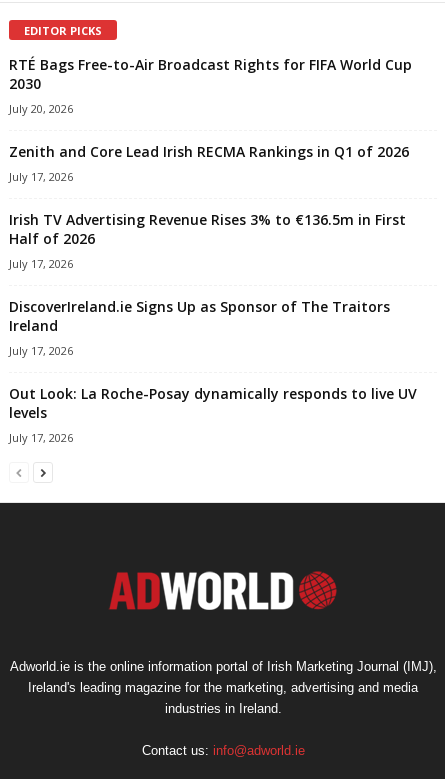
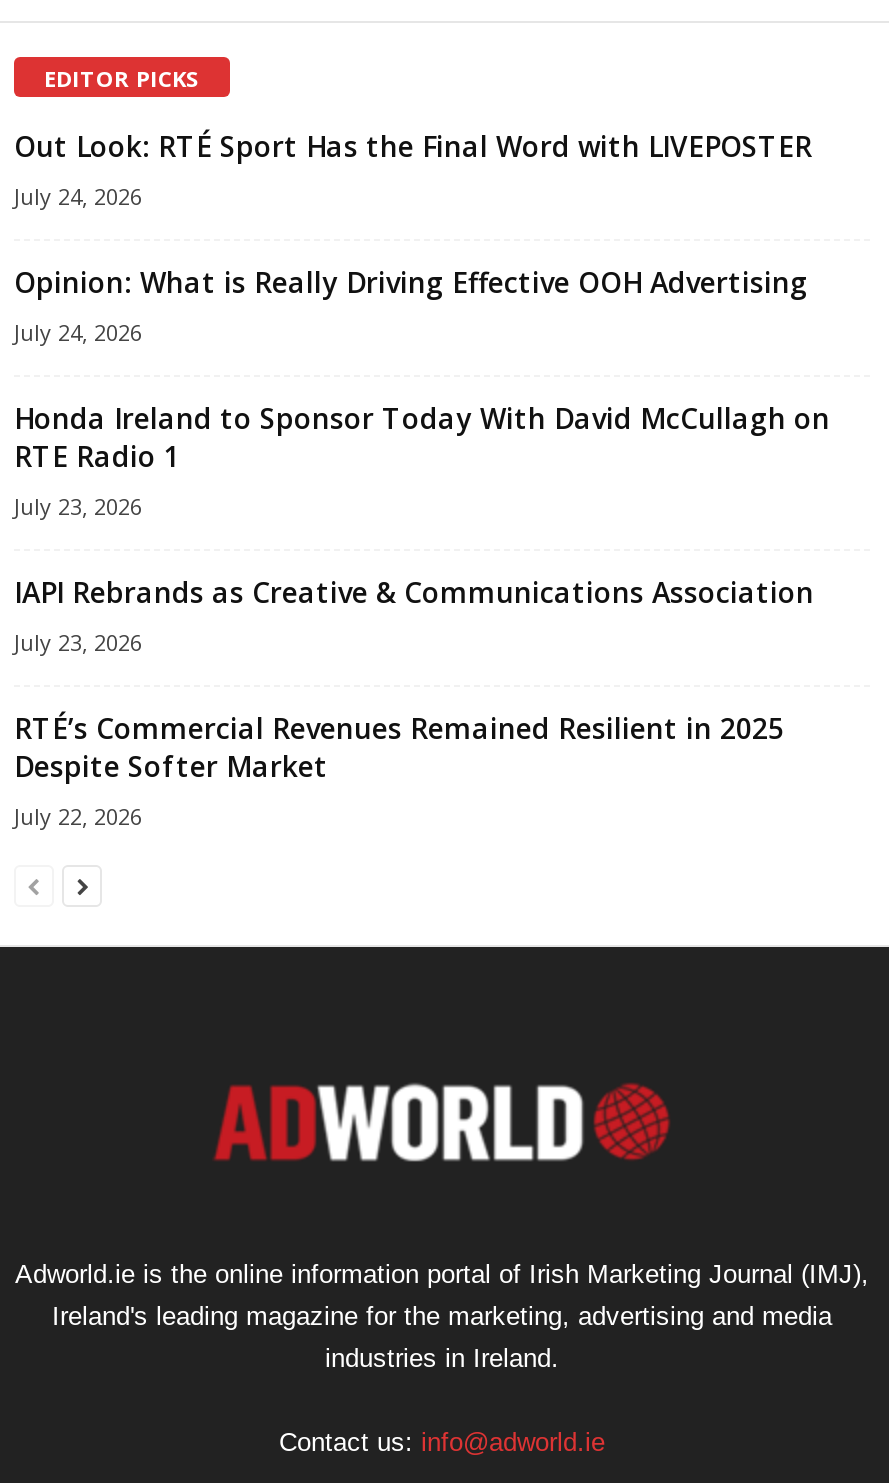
[9,55,412,116] RTÉ Bags Free-to-Air Broadcast Rights for FIFA World Cup | 2030 | July 20, 2026 -> [14,126,812,210] Out Look: RTÉ Sport Has the Final Word with LIVEPOSTER | July 24, 2026
[9,142,409,184] Zenith and Core Lead Irish RECMA Rankings in Q1 of 2026 | July 17, 2026 -> [14,262,808,346] Opinion: What is Really Driving Effective OOH Advertising | July 24, 2026
[9,210,406,271] Irish TV Advertising Revenue Rises 3% to €136.5m in First | Half of 2026 | July 17, 2026 -> [14,398,830,520] Honda Ireland to Sponsor Today With David McCullagh on | RTE Radio 1 | July 23, 2026
[9,297,390,358] DiscoverIreland.ie Signs Up as Sponsor of The Traitors | Ireland | July 17, 2026 -> [14,572,814,656] IAPI Rebrands as Creative & Communications Association | July 23, 2026
[9,384,417,445] Out Look: La Roche-Posay dynamically responds to live UV | levels | July 17, 2026 -> [14,708,784,830] RTÉ’s Commercial Revenues Remained Resilient in 2025 | Despite Softer Market | July 22, 2026

